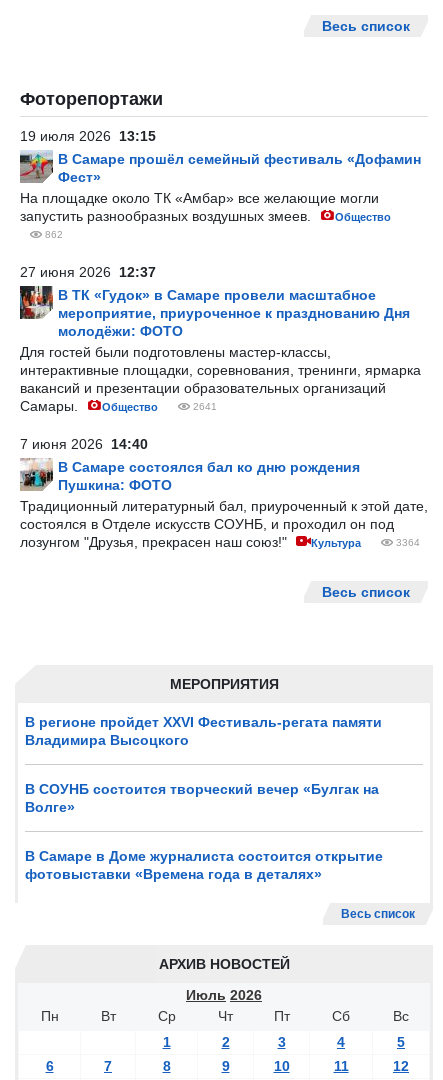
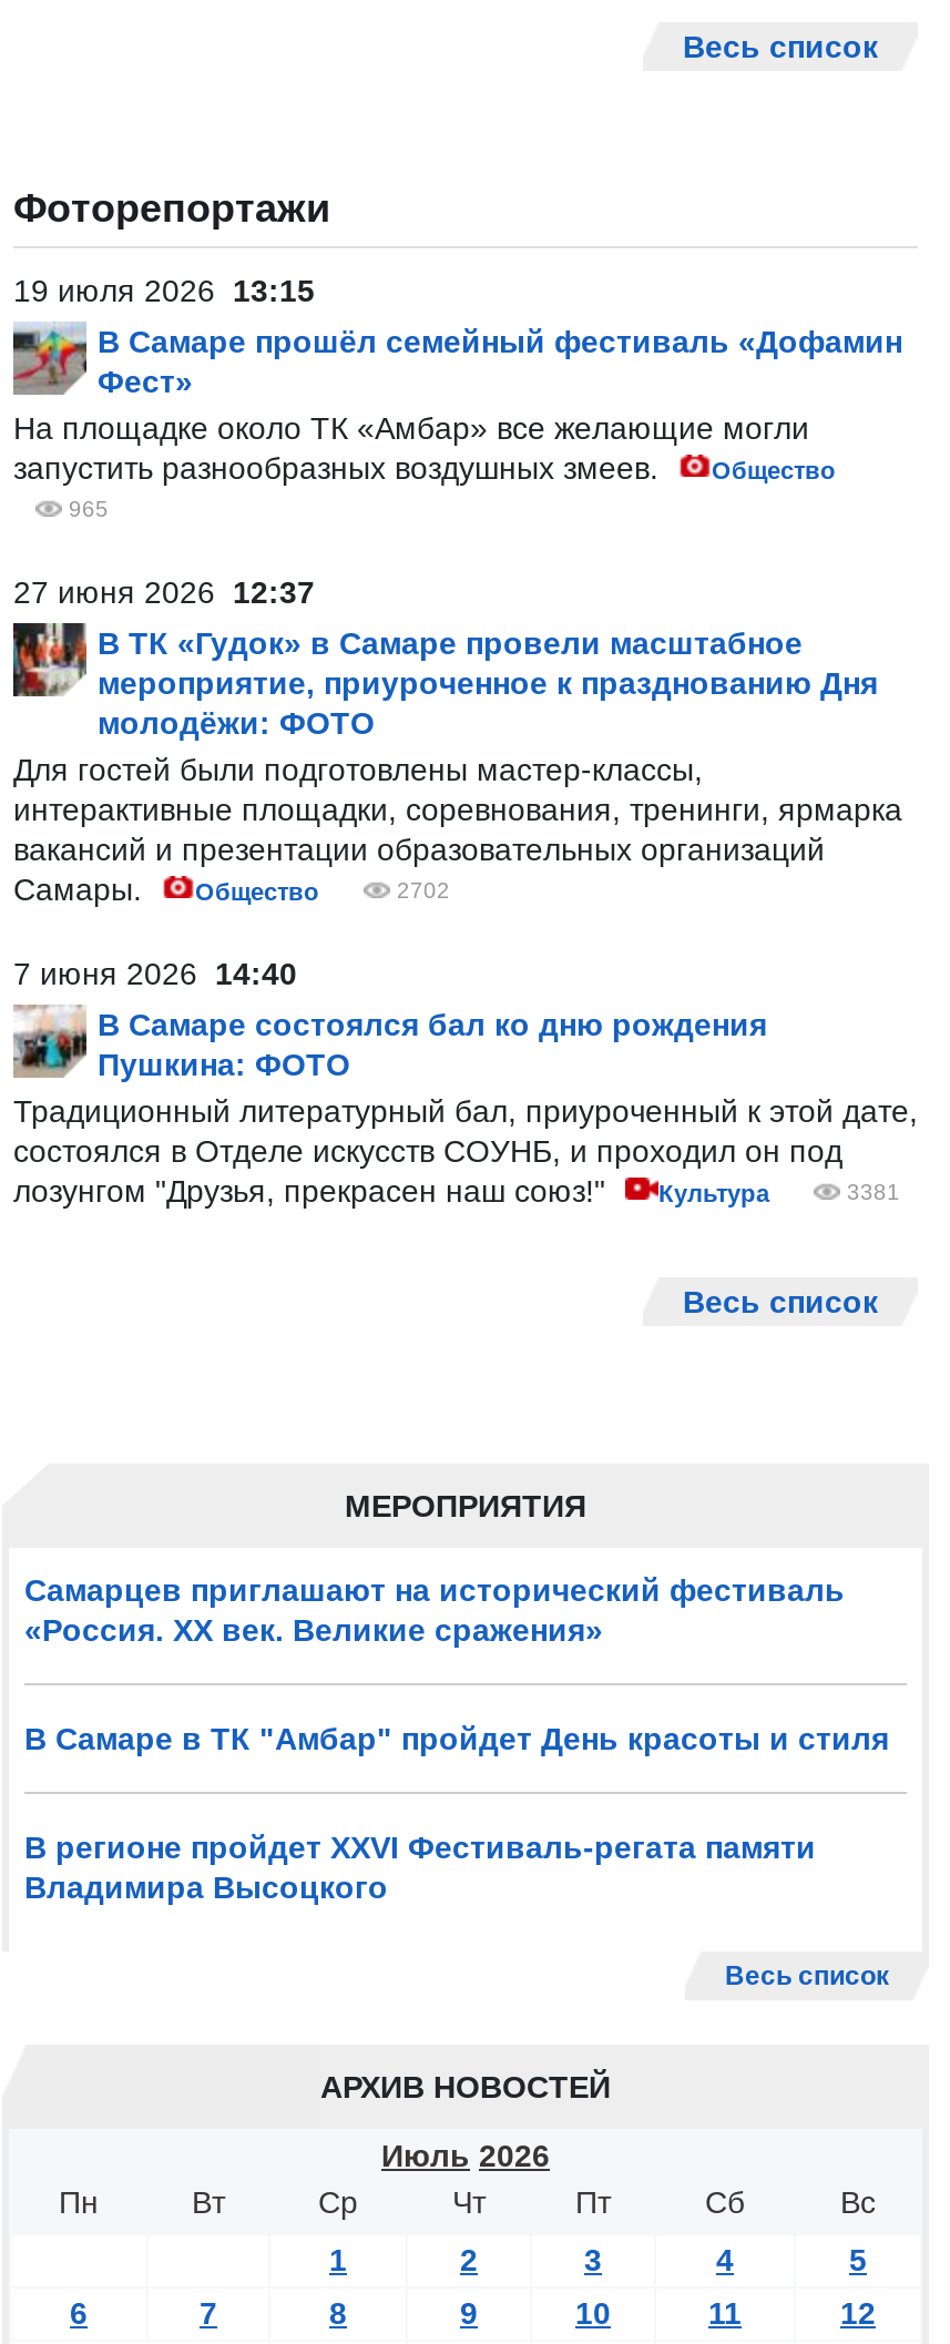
[45,229,63,240] 862 -> [69,497,109,521] 965
[193,401,217,412] 2641 -> [397,878,450,903] 2702
[396,537,420,548] 3364 -> [847,1180,900,1204] 3381
none -> [24,1572,889,1756] Самарцев приглашают на исторический фестиваль | «Россия. ХХ век. Великие сражения» | В Самаре в ТК "Амбар" пройдет День красоты и стиля
moved [25,714,382,748] -> [24,1830,816,1905]: В регионе пройдет XXVI Фестиваль-регата памяти | Владимира Высоцкого
[25,781,383,882] В СОУНБ состоится творческий вечер «Булгак на | Волге» | В Самаре в Доме журналиста состоится открытие | фотовыставки «Времена года в деталях» -> none

